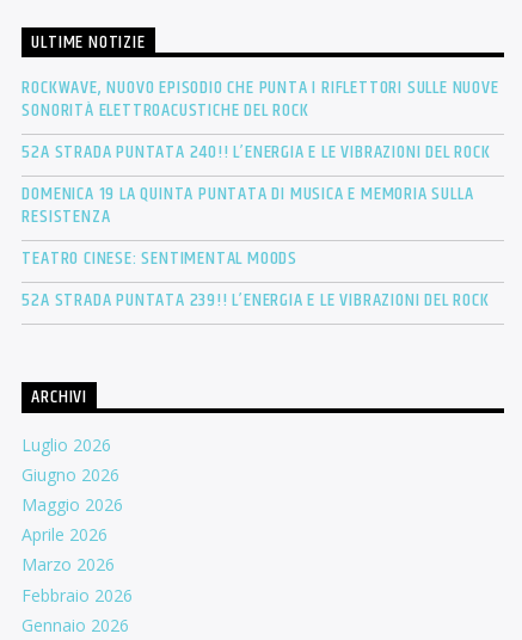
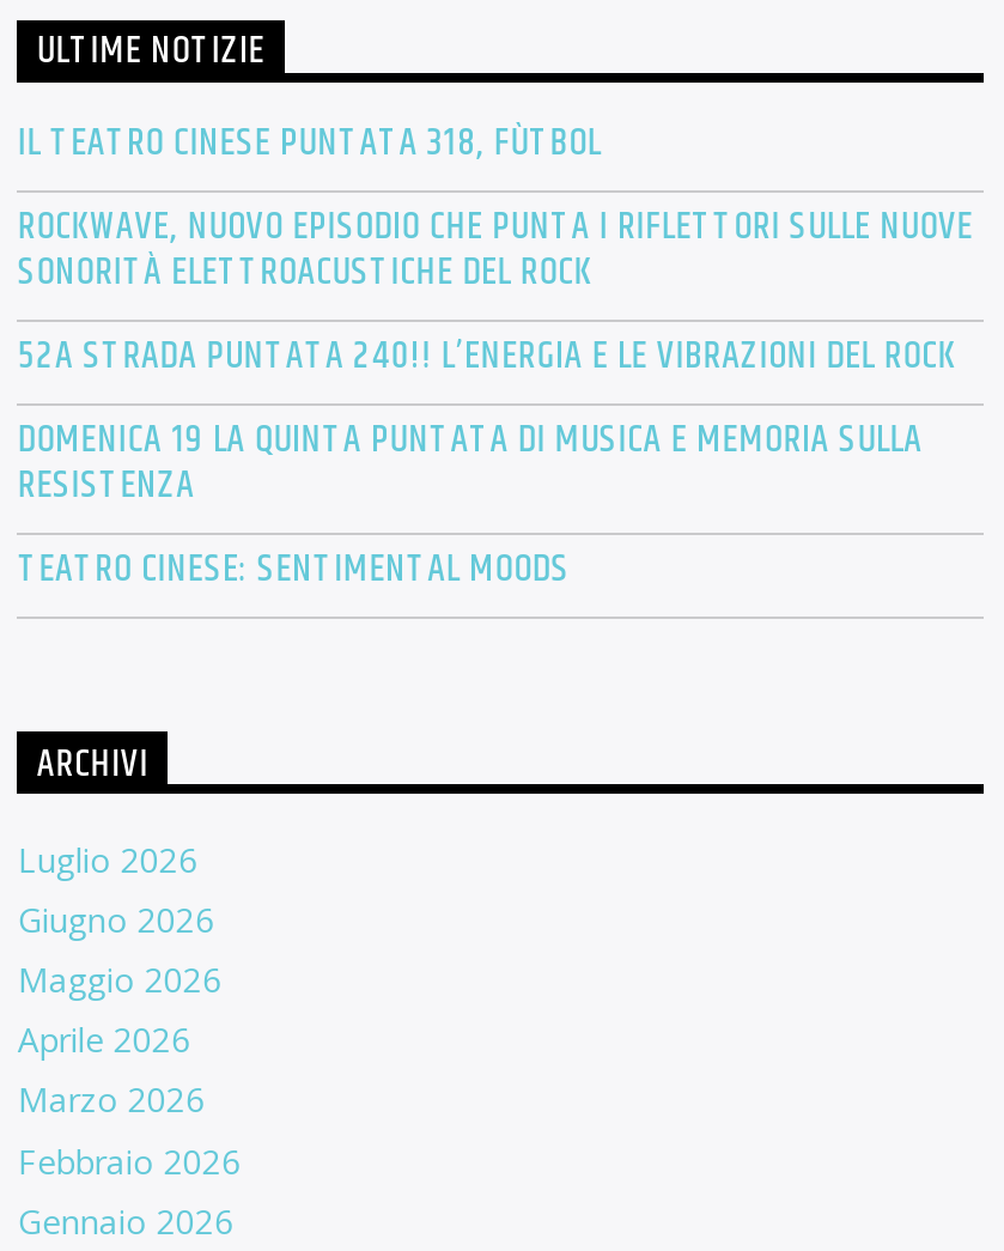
none -> [18,115,601,175] IL TEATRO CINESE PUNTATA 318, FÙTBOL
moved [22,73,499,274] -> [18,198,973,601]: ROCKWAVE, NUOVO EPISODIO CHE PUNTA I RIFLETTORI SULLE NUOVE | SONORITÀ ELETTROACUSTICHE DEL ROCK | 52A STRADA PUNTATA 240!! L’ENERGIA E LE VIBRAZIONI DEL ROCK | DOMENICA 19 LA QUINTA PUNTATA DI MUSICA E MEMORIA SULLA | RESISTENZA | TEATRO CINESE: SENTIMENTAL MOODS
[22,286,489,316] 52A STRADA PUNTATA 239!! L’ENERGIA E LE VIBRAZIONI DEL ROCK -> none

